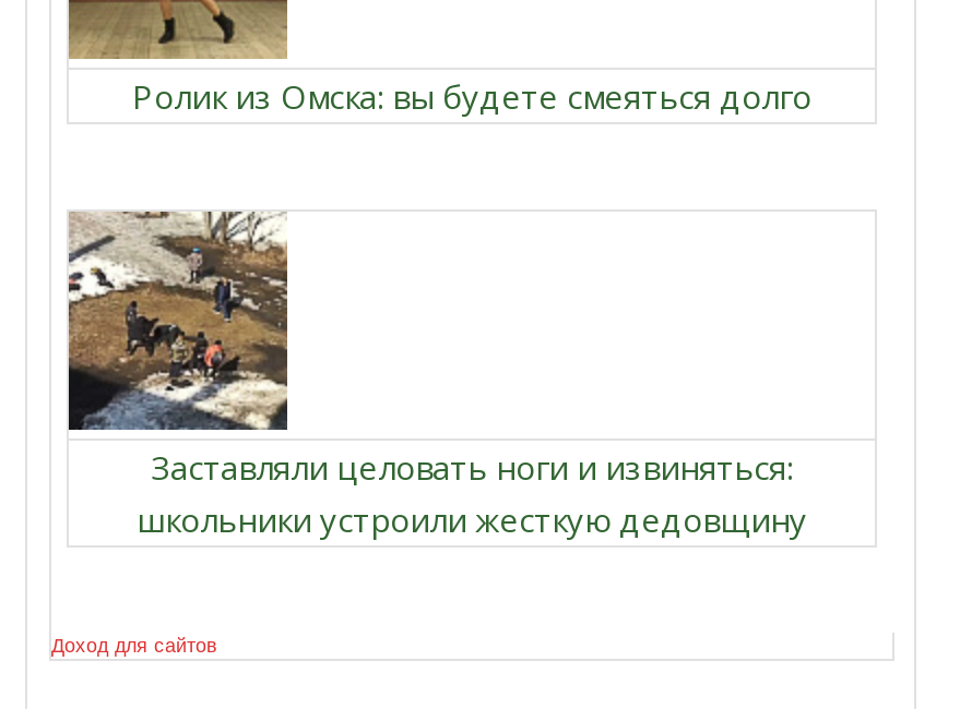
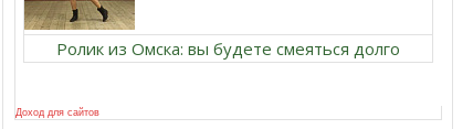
[67,209,807,541] [image] | Заставляли целовать ноги и извиняться: | школьники устроили жесткую дедовщину -> none

